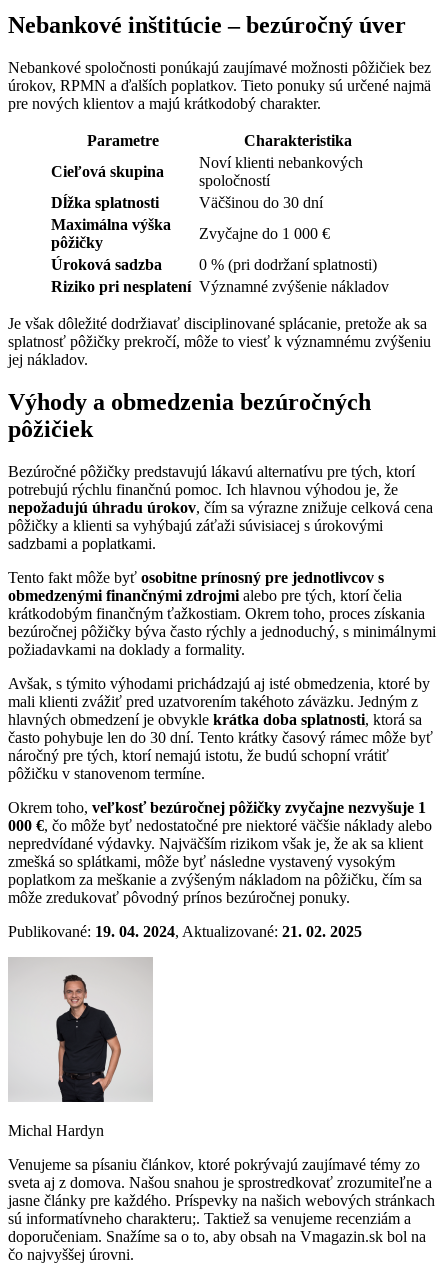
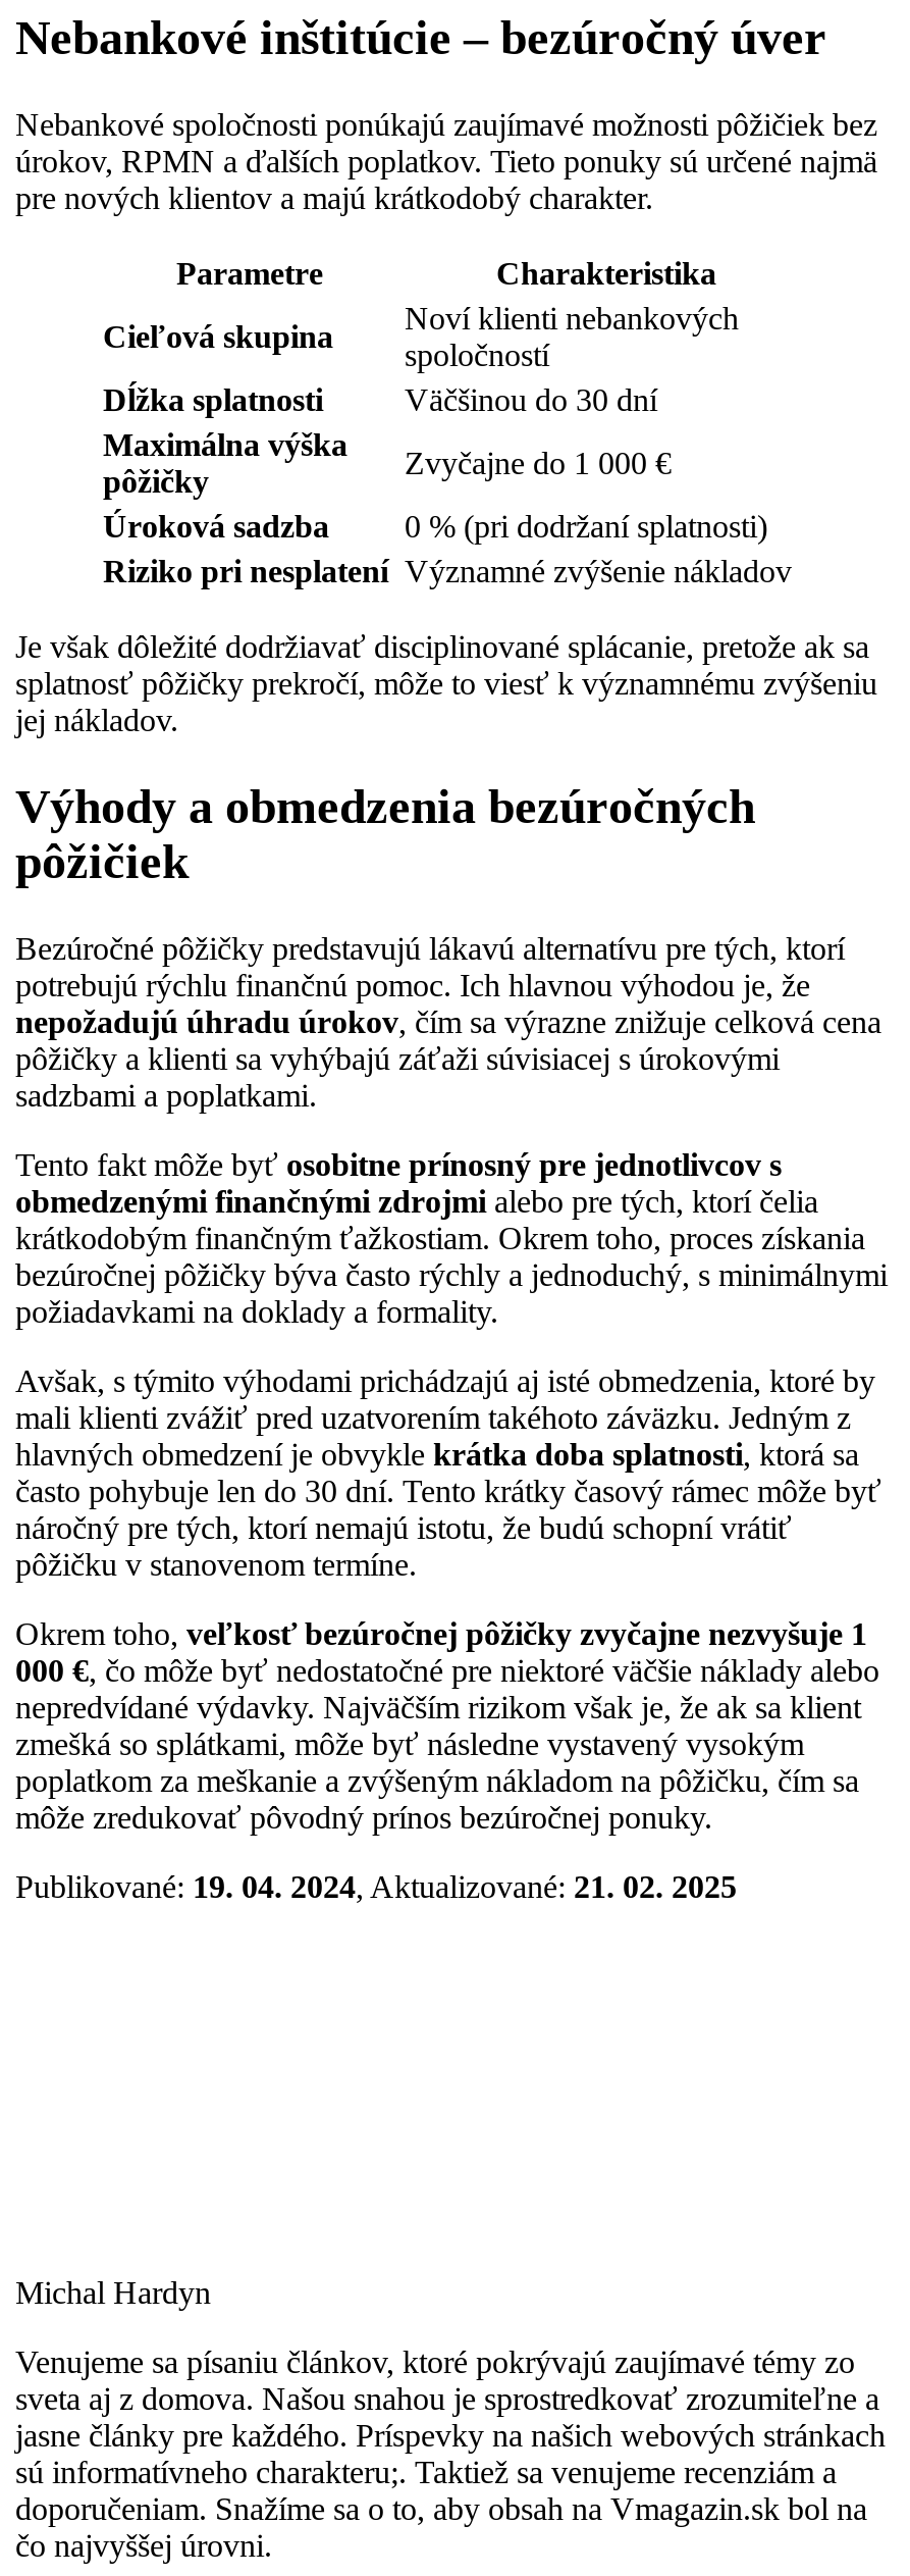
[8,957,153,1103] [image] -> none

